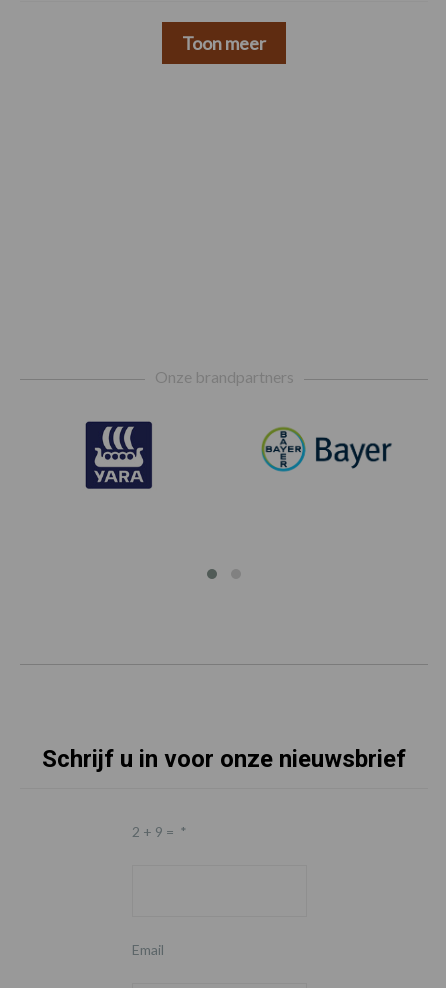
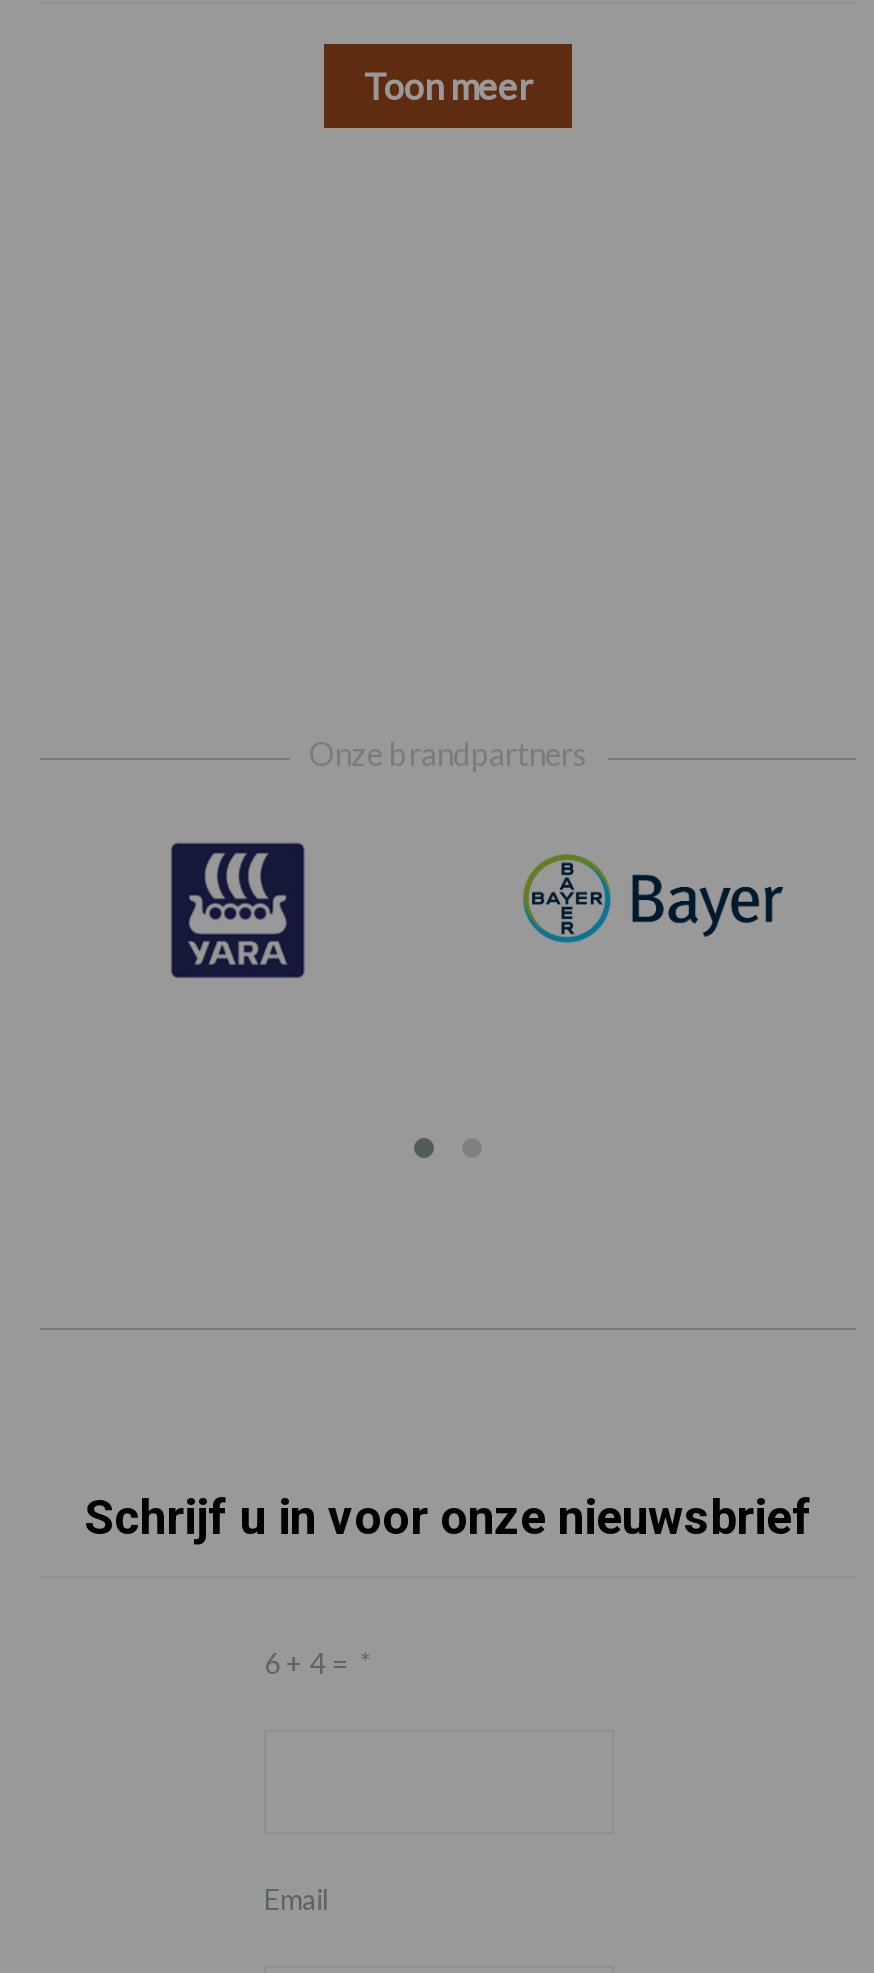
[132,823,187,840] 2 + 9 = * -> [264,1646,374,1680] 6 + 4 = *

